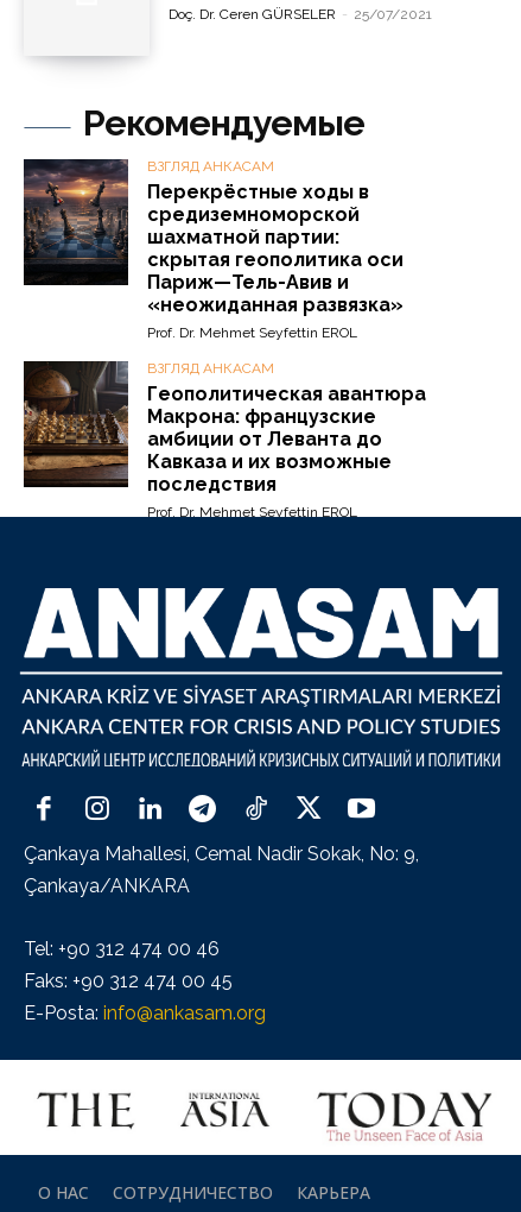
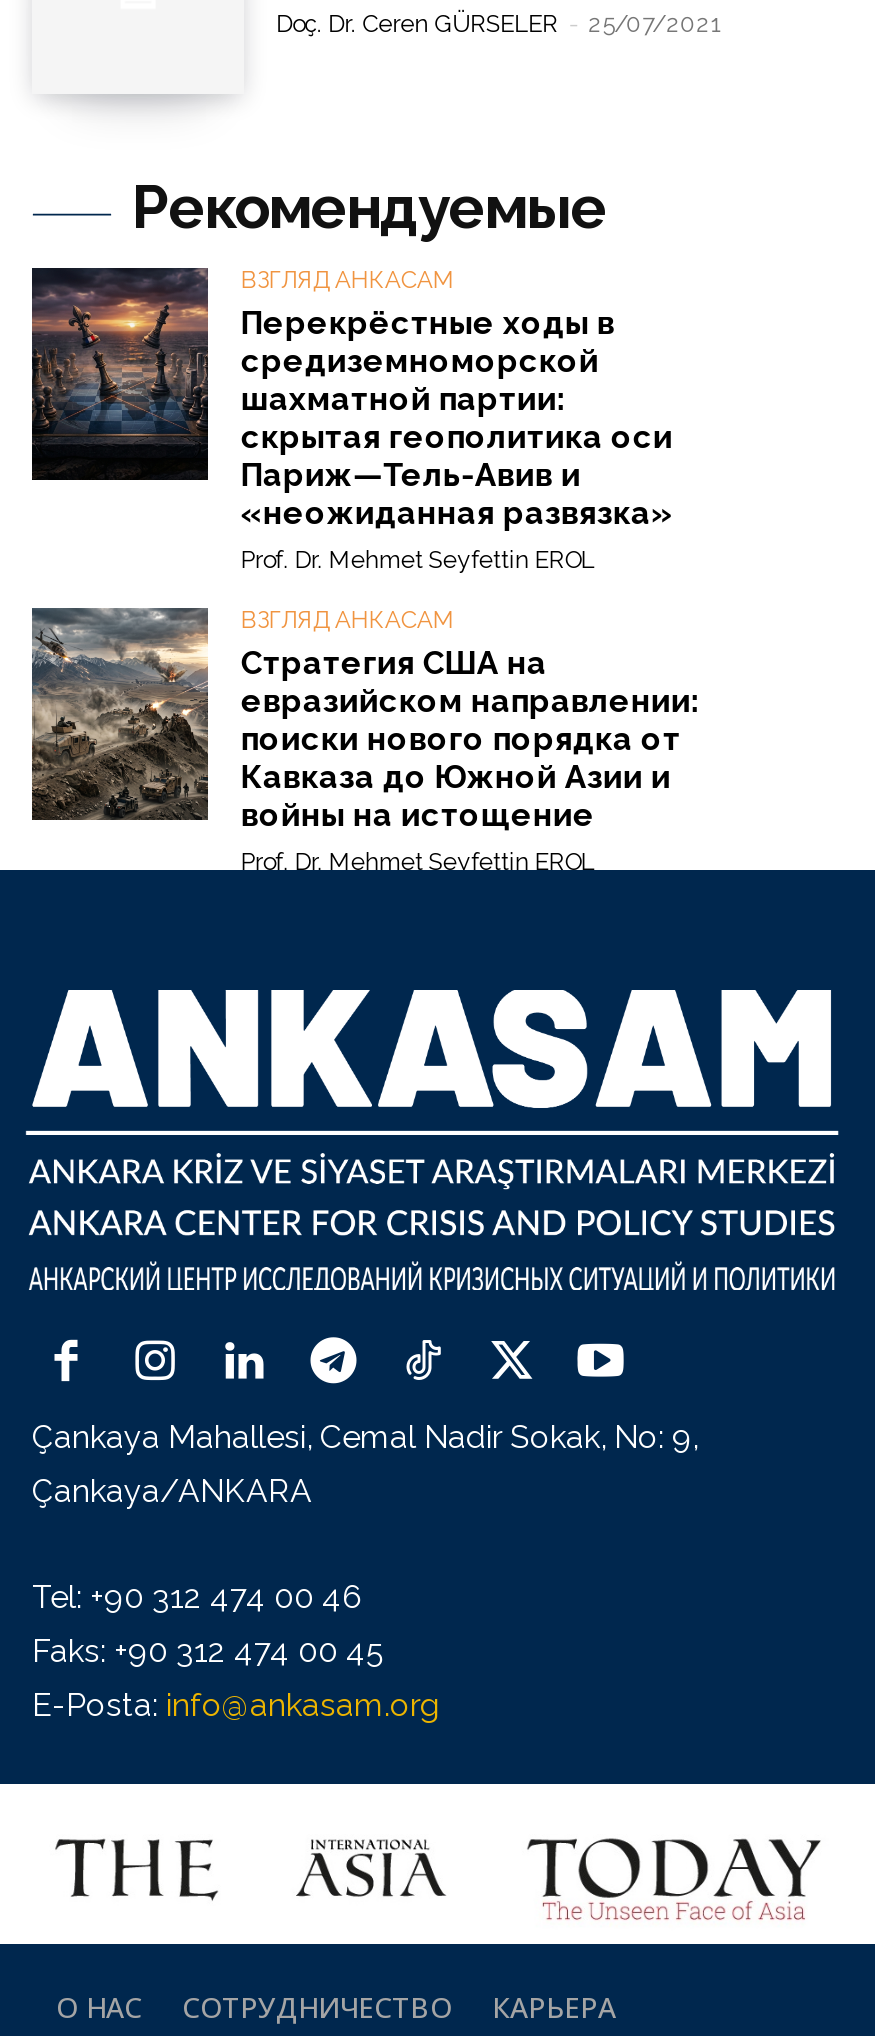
[23,361,427,496] [image] | Геополитическая авантюра | Макрона: французские | амбиции от Леванта до | Кавказа и их возможные | последствия -> [30,606,699,834] [image] | Стратегия США на | евразийском направлении: | поиски нового порядка от | Кавказа до Южной Азии и | войны на истощение

